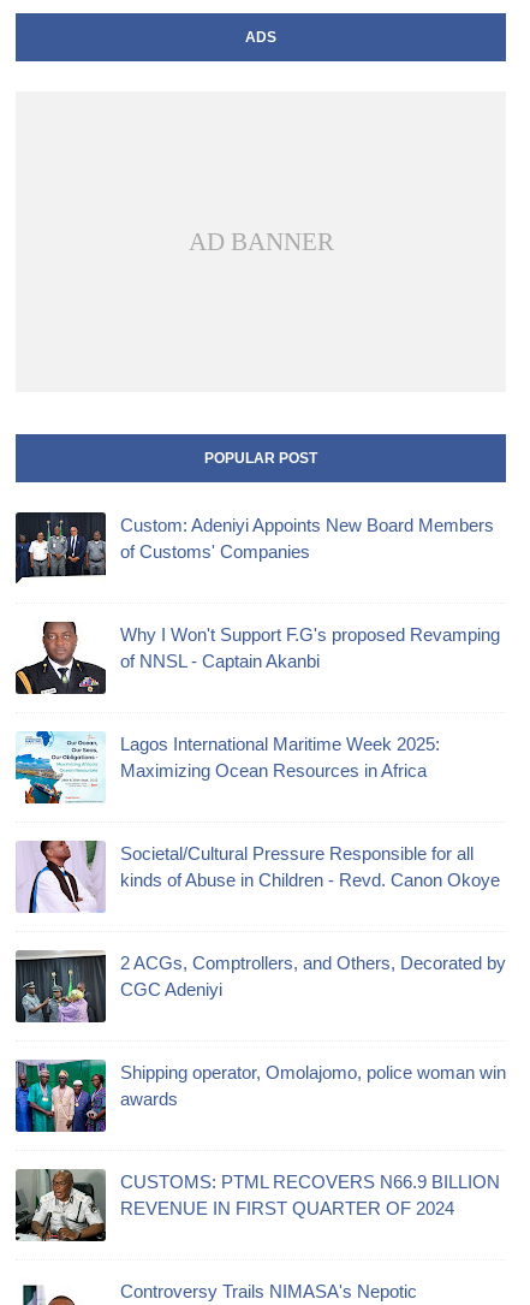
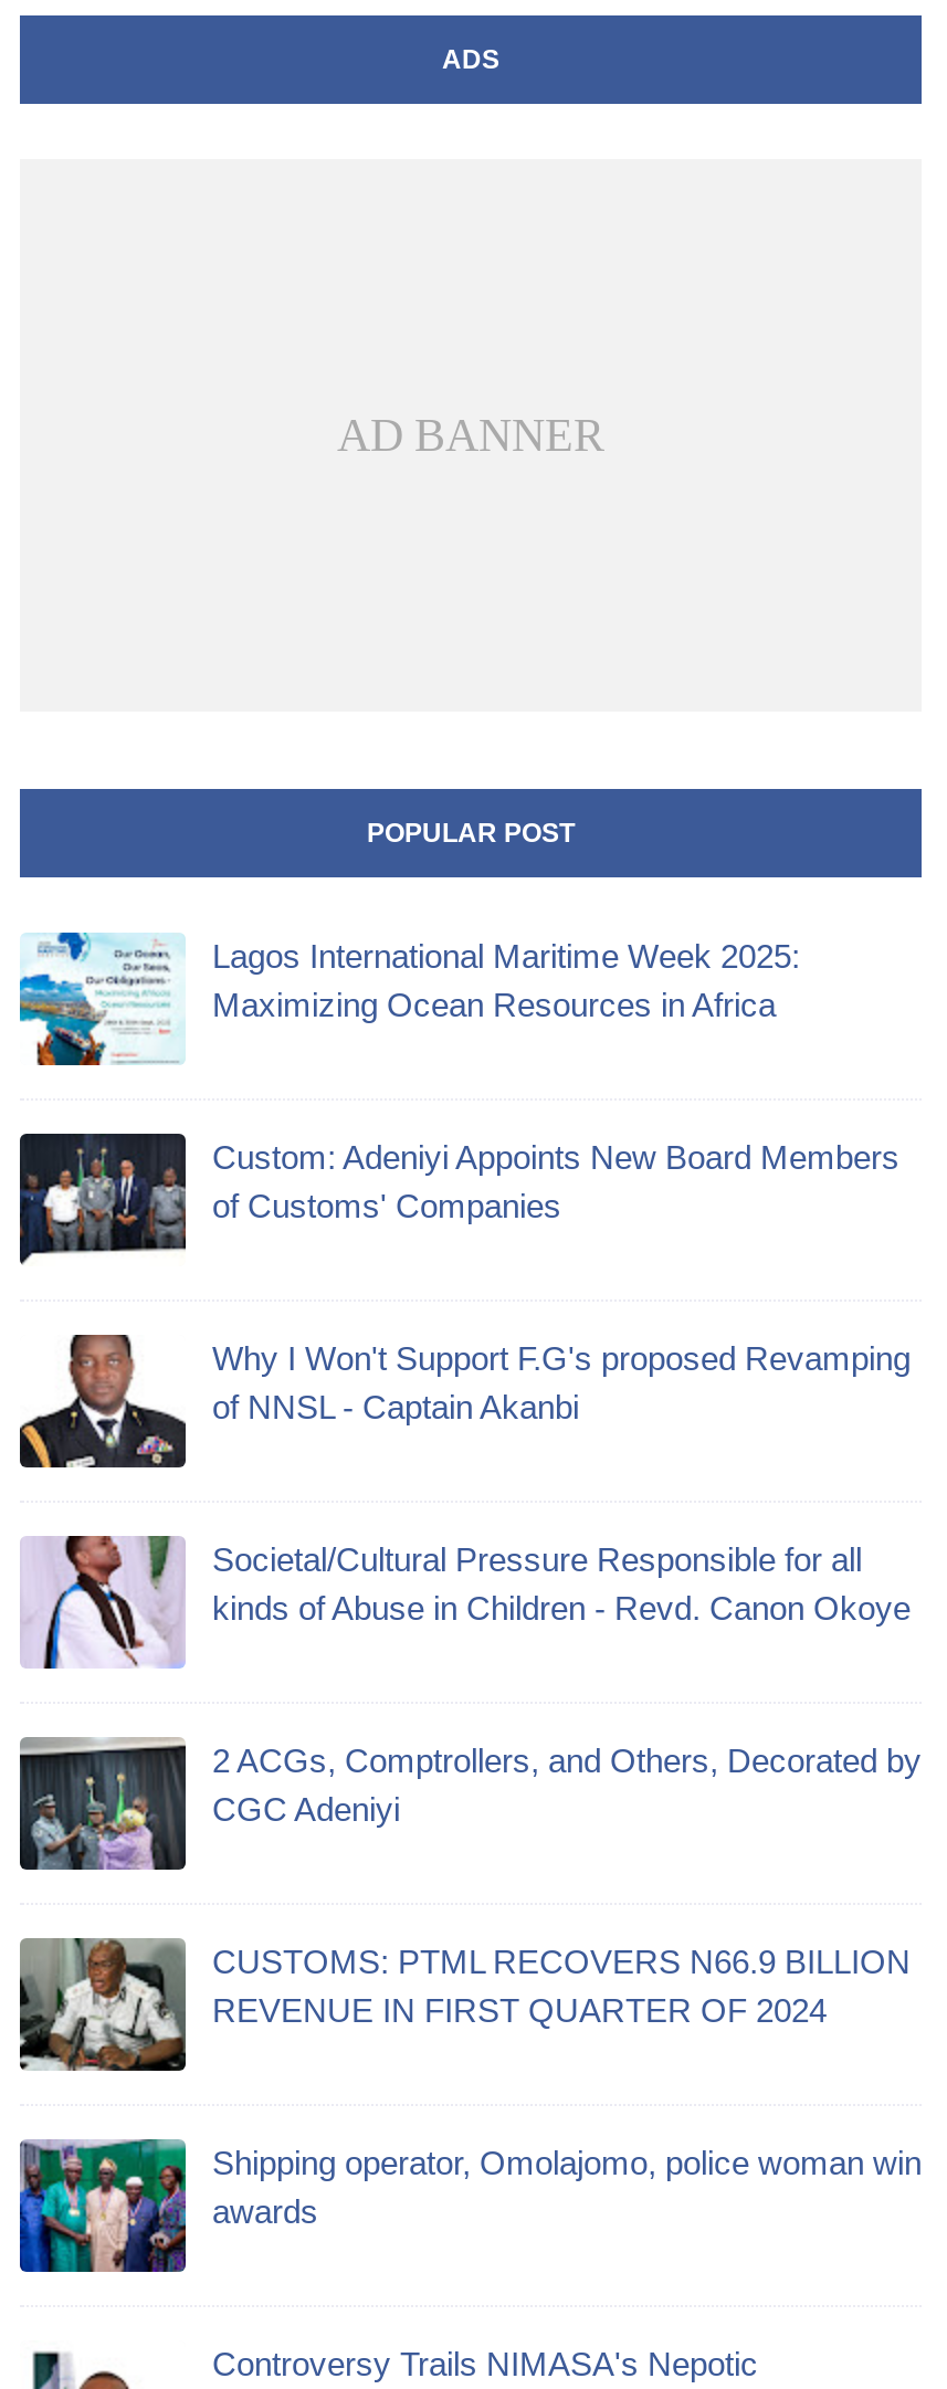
moved [14,512,500,671] -> [18,1134,911,1426]: [image] | Custom: Adeniyi Appoints New Board Members | of Customs' Companies | Why I Won't Support F.G's proposed Revamping | of NNSL - Captain Akanbi
moved [14,730,440,805] -> [18,930,800,1067]: [image] | Lagos International Maritime Week 2025: | Maximizing Ocean Resources in Africa
moved [13,1057,506,1134] -> [15,2135,922,2276]: [image] | Shipping operator, Omolajomo, police woman win | awards
moved [14,1168,500,1242] -> [18,1938,911,2073]: [image] | CUSTOMS: PTML RECOVERS N66.9 BILLION | REVENUE IN FIRST QUARTER OF 2024

